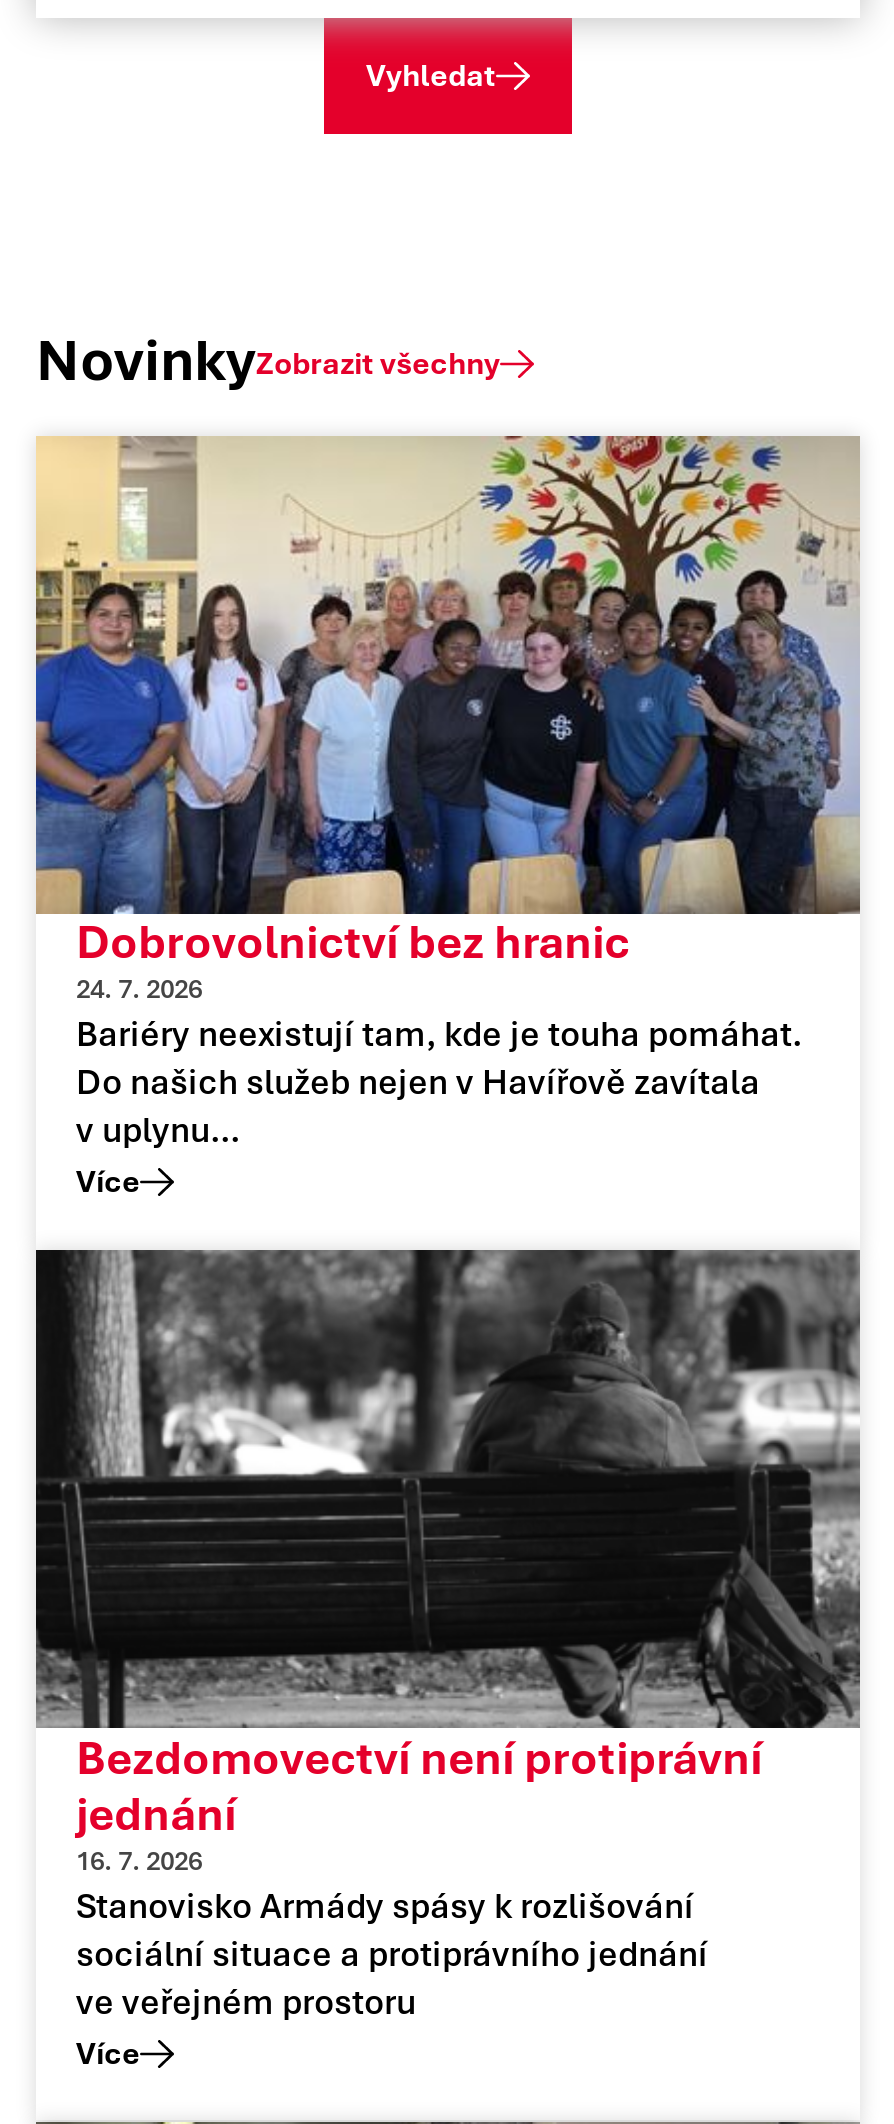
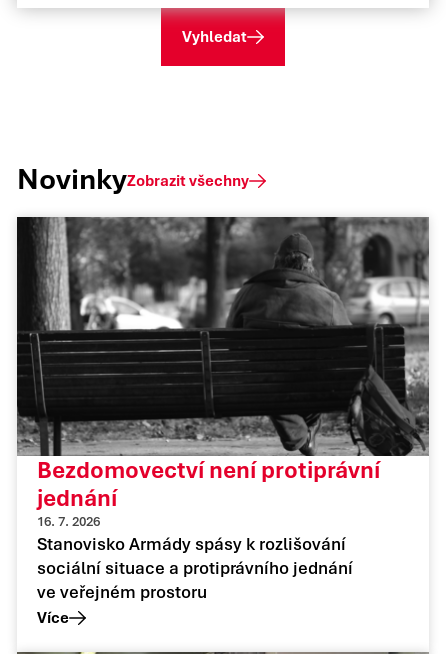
[34,434,860,1203] [image] | Dobrovolnictví bez hranic | 24. 7. 2026 | Bariéry neexistují tam, kde je touha pomáhat. | Do našich služeb nejen v Havířově zavítala | v uplynu... | Více -> none

